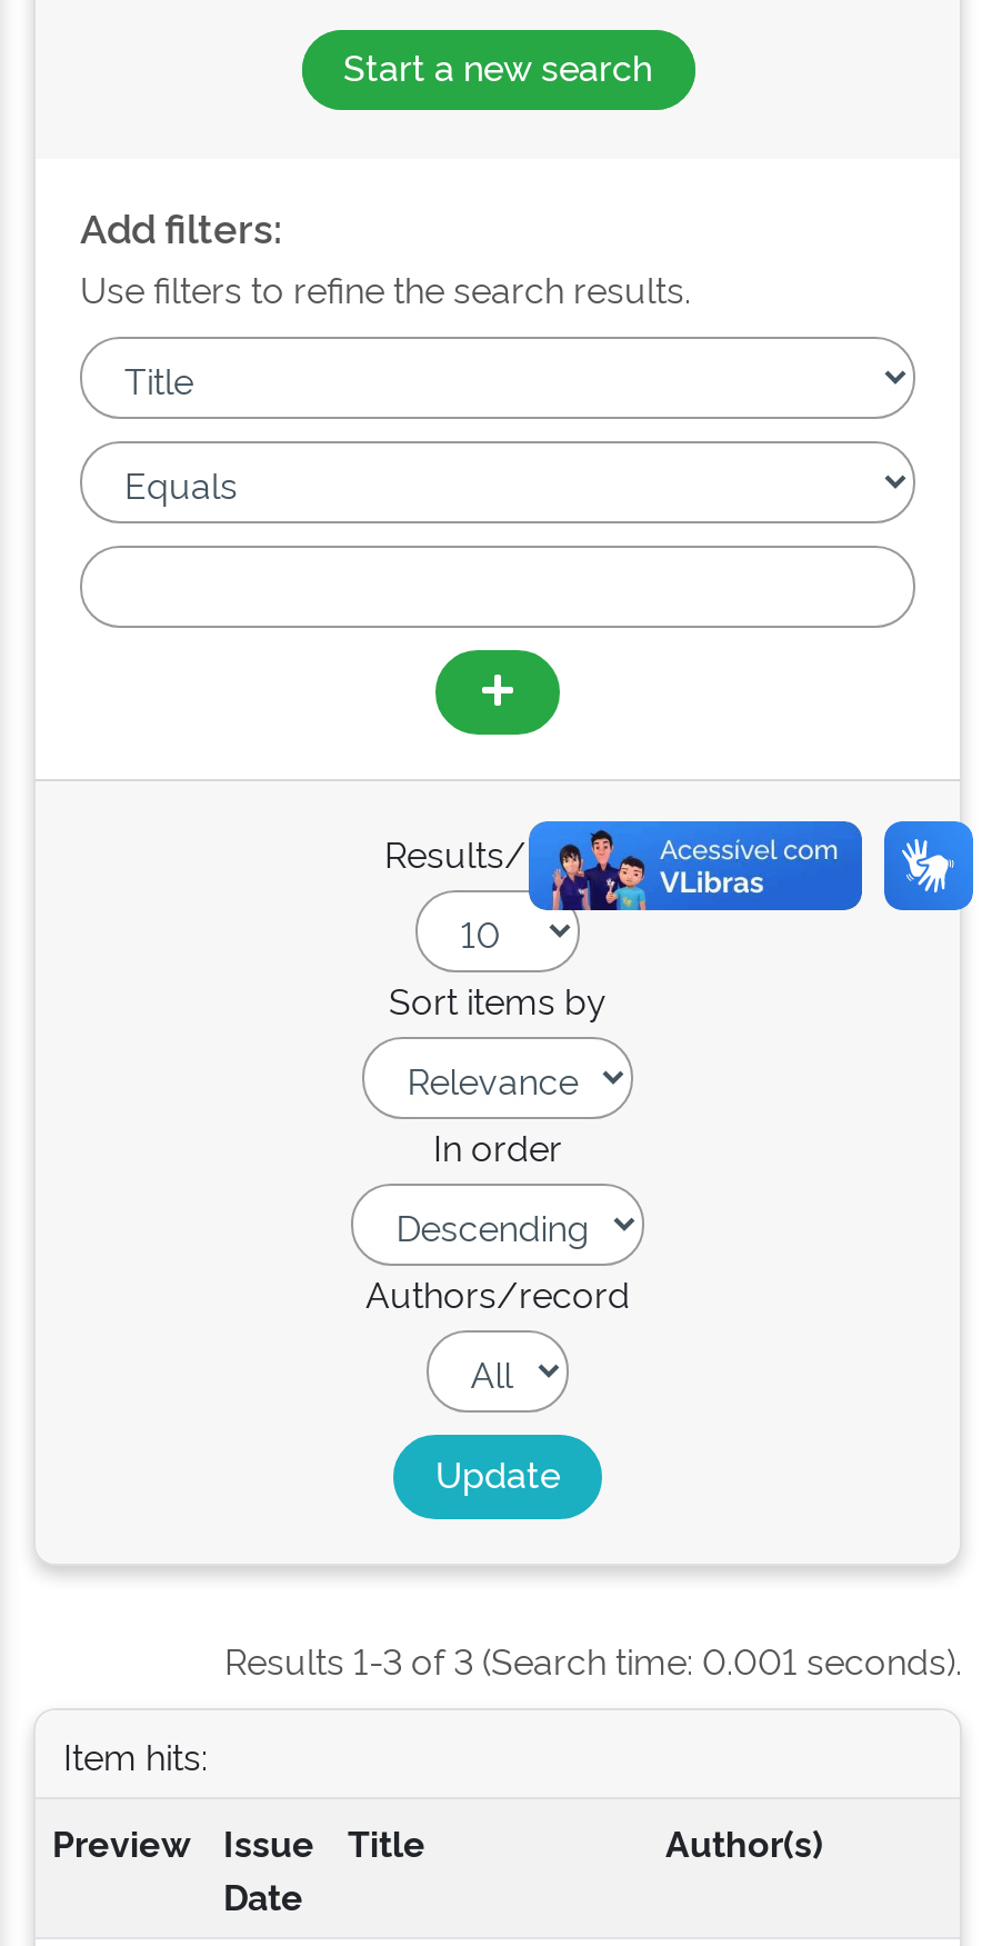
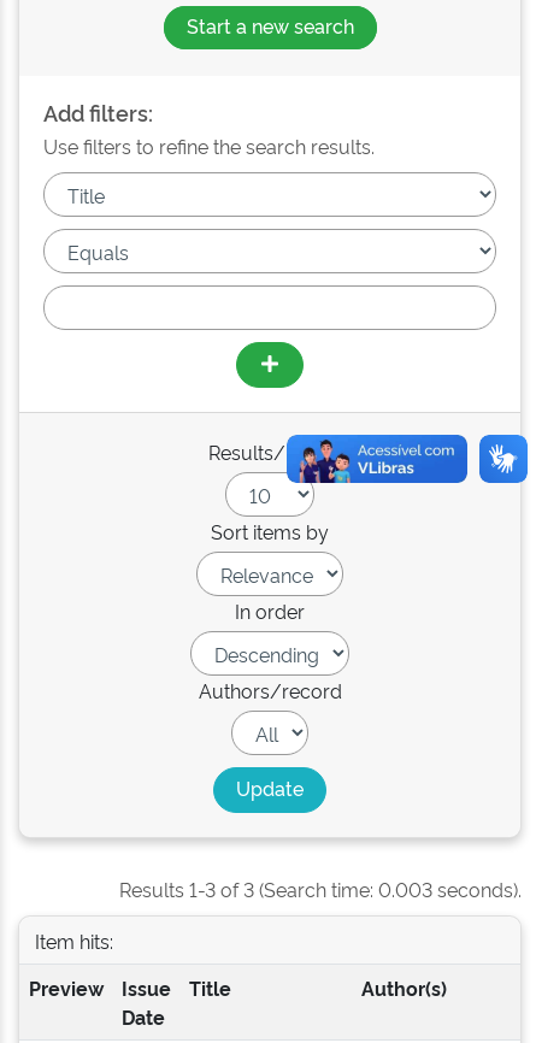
[224,1635,962,1684] Results 1-3 of 3 (Search time: 0.001 seconds). -> [119,876,522,902] Results 1-3 of 3 (Search time: 0.003 seconds).

